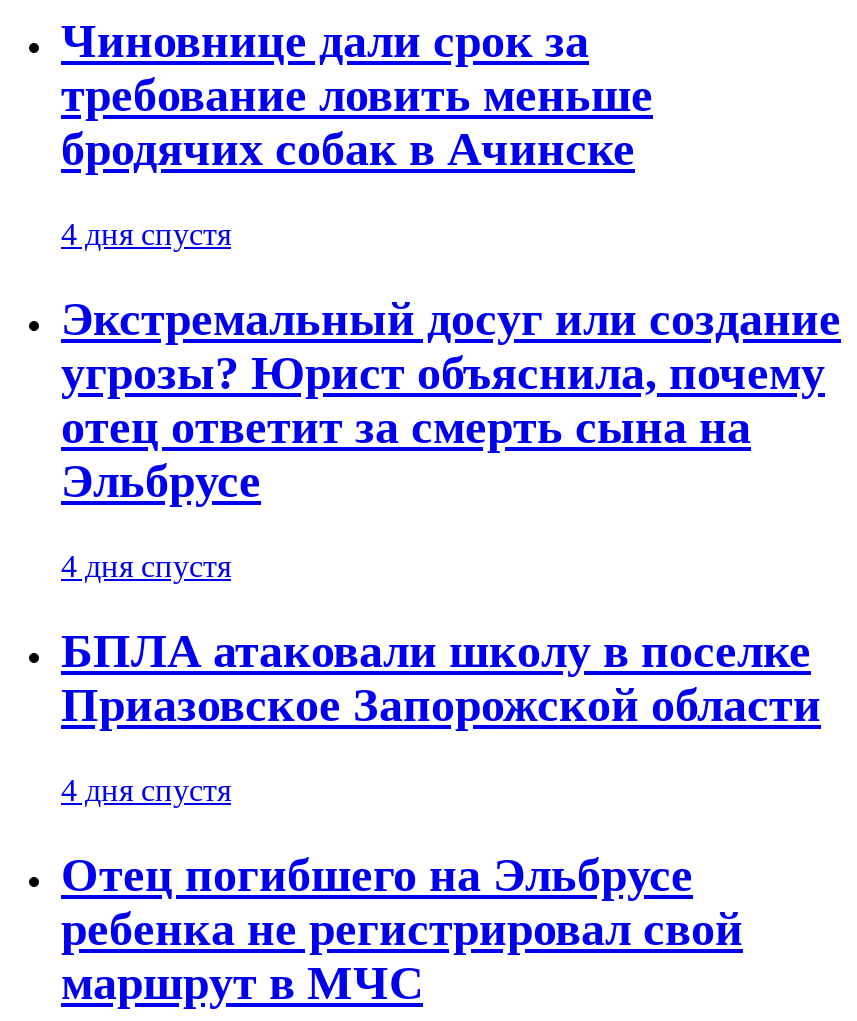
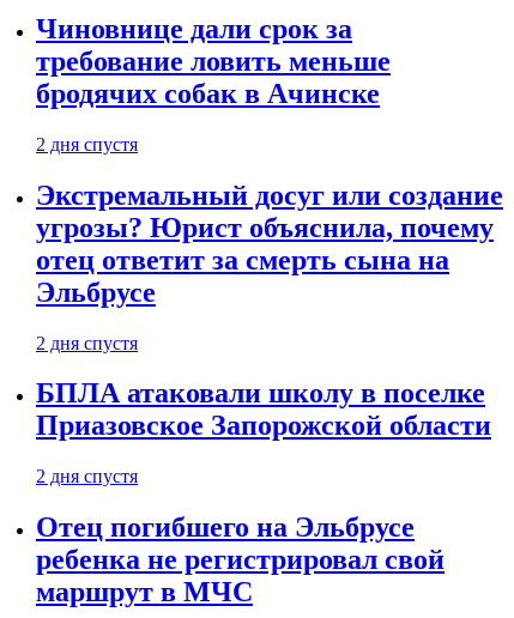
[61,218,231,252] 4 дня спустя -> [36,134,138,154] 2 дня спустя
[61,549,231,583] 4 дня спустя -> [36,332,138,353] 2 дня спустя
[61,773,231,807] 4 дня спустя -> [36,466,138,487] 2 дня спустя

